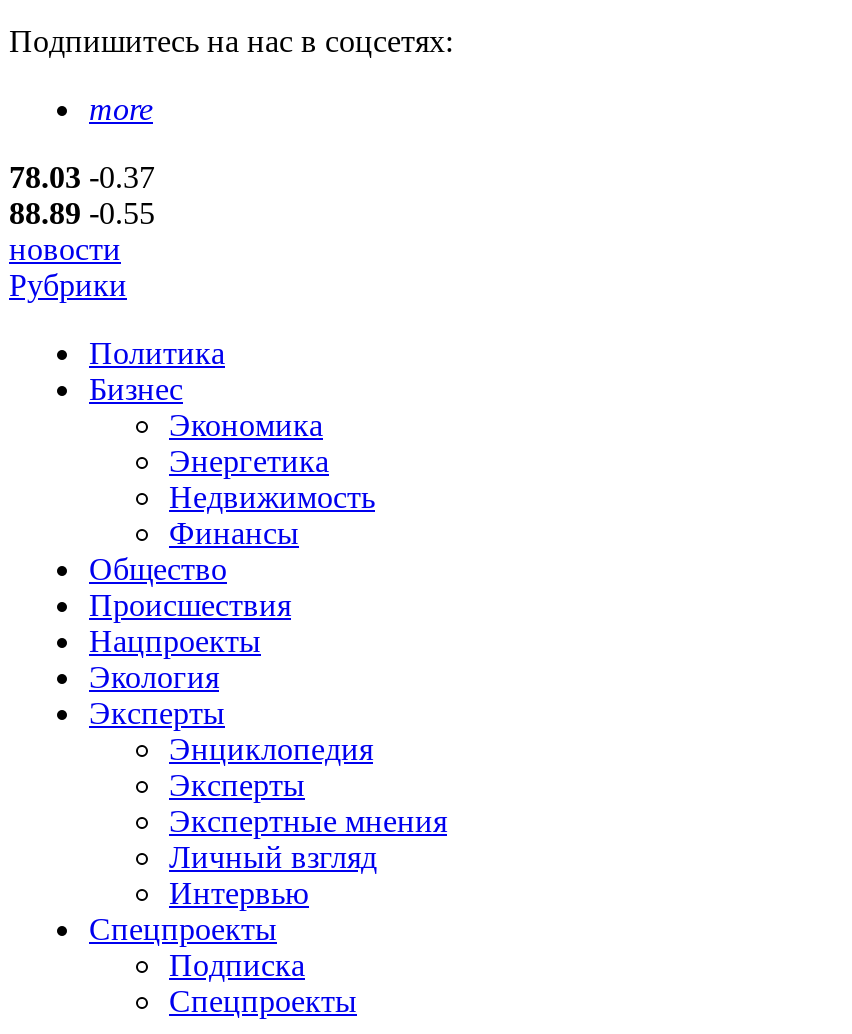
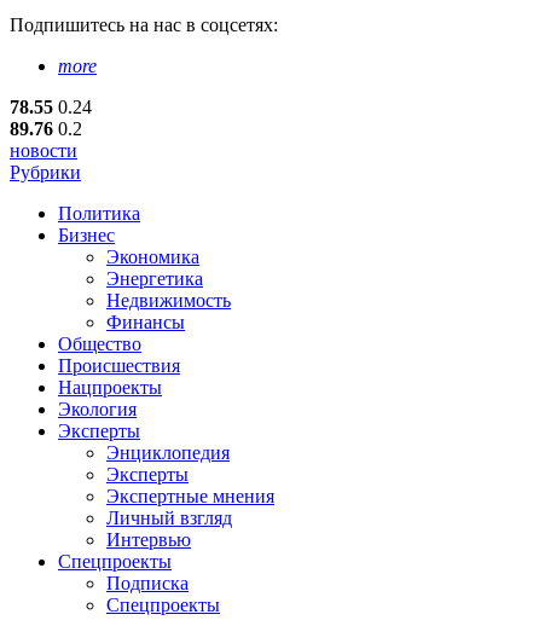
[9,160,155,194] 78.03 -0.37 -> [10,97,92,117] 78.55 0.24
[9,196,155,230] 88.89 -0.55 -> [10,118,82,139] 89.76 0.2

